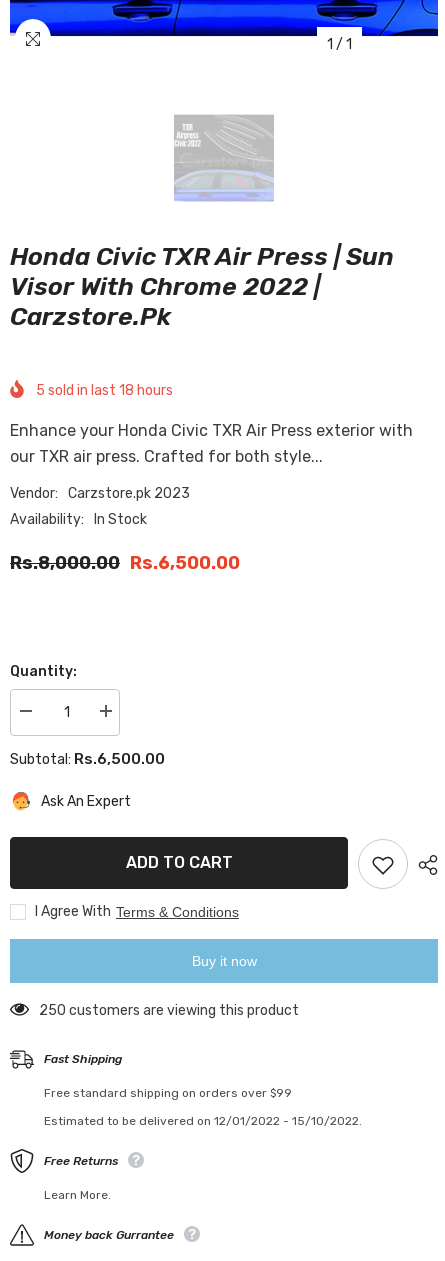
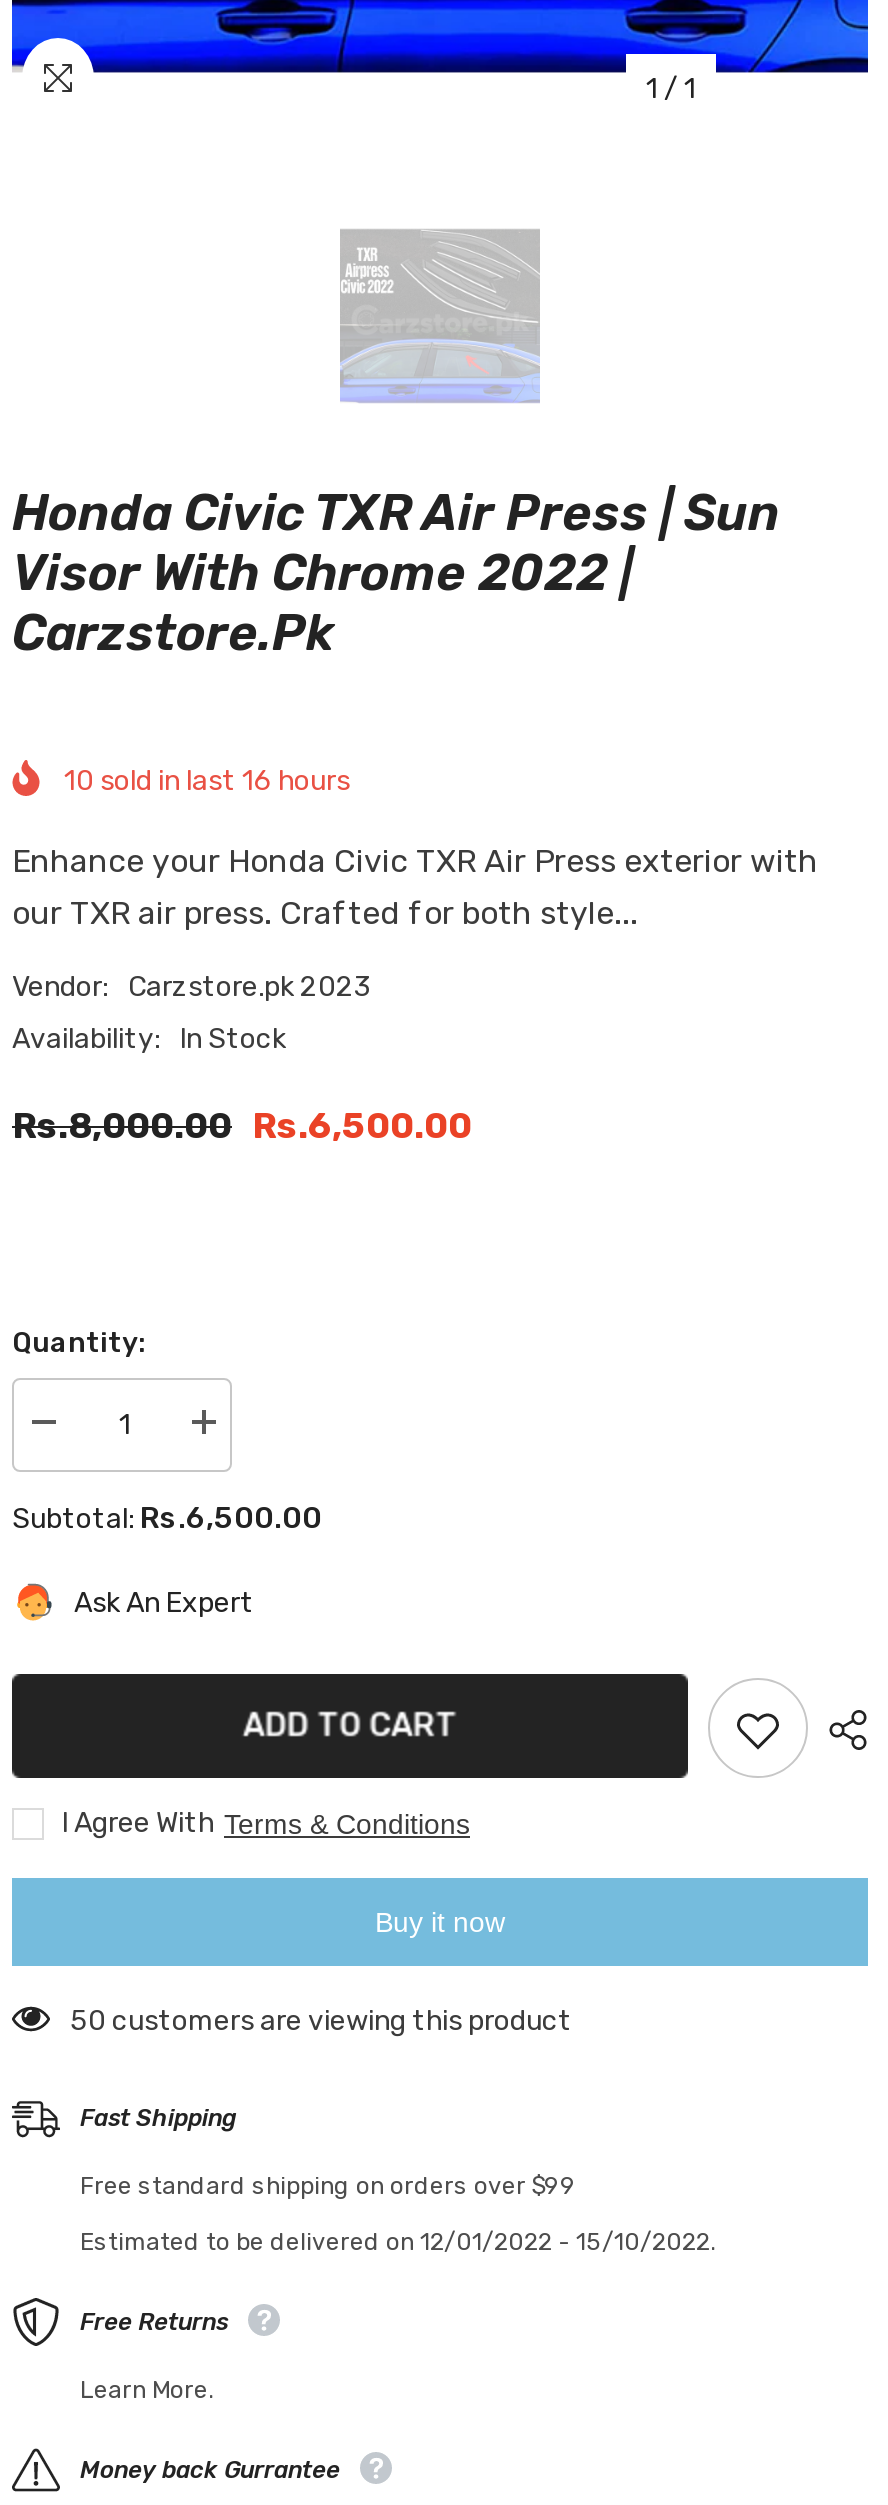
[36,382,173,399] 5 sold in last 18 hours -> [64,765,350,799] 10 sold in last 16 hours
[39,1002,299,1019] 250 customers are viewing this product -> [70,2003,572,2037] 50 customers are viewing this product

